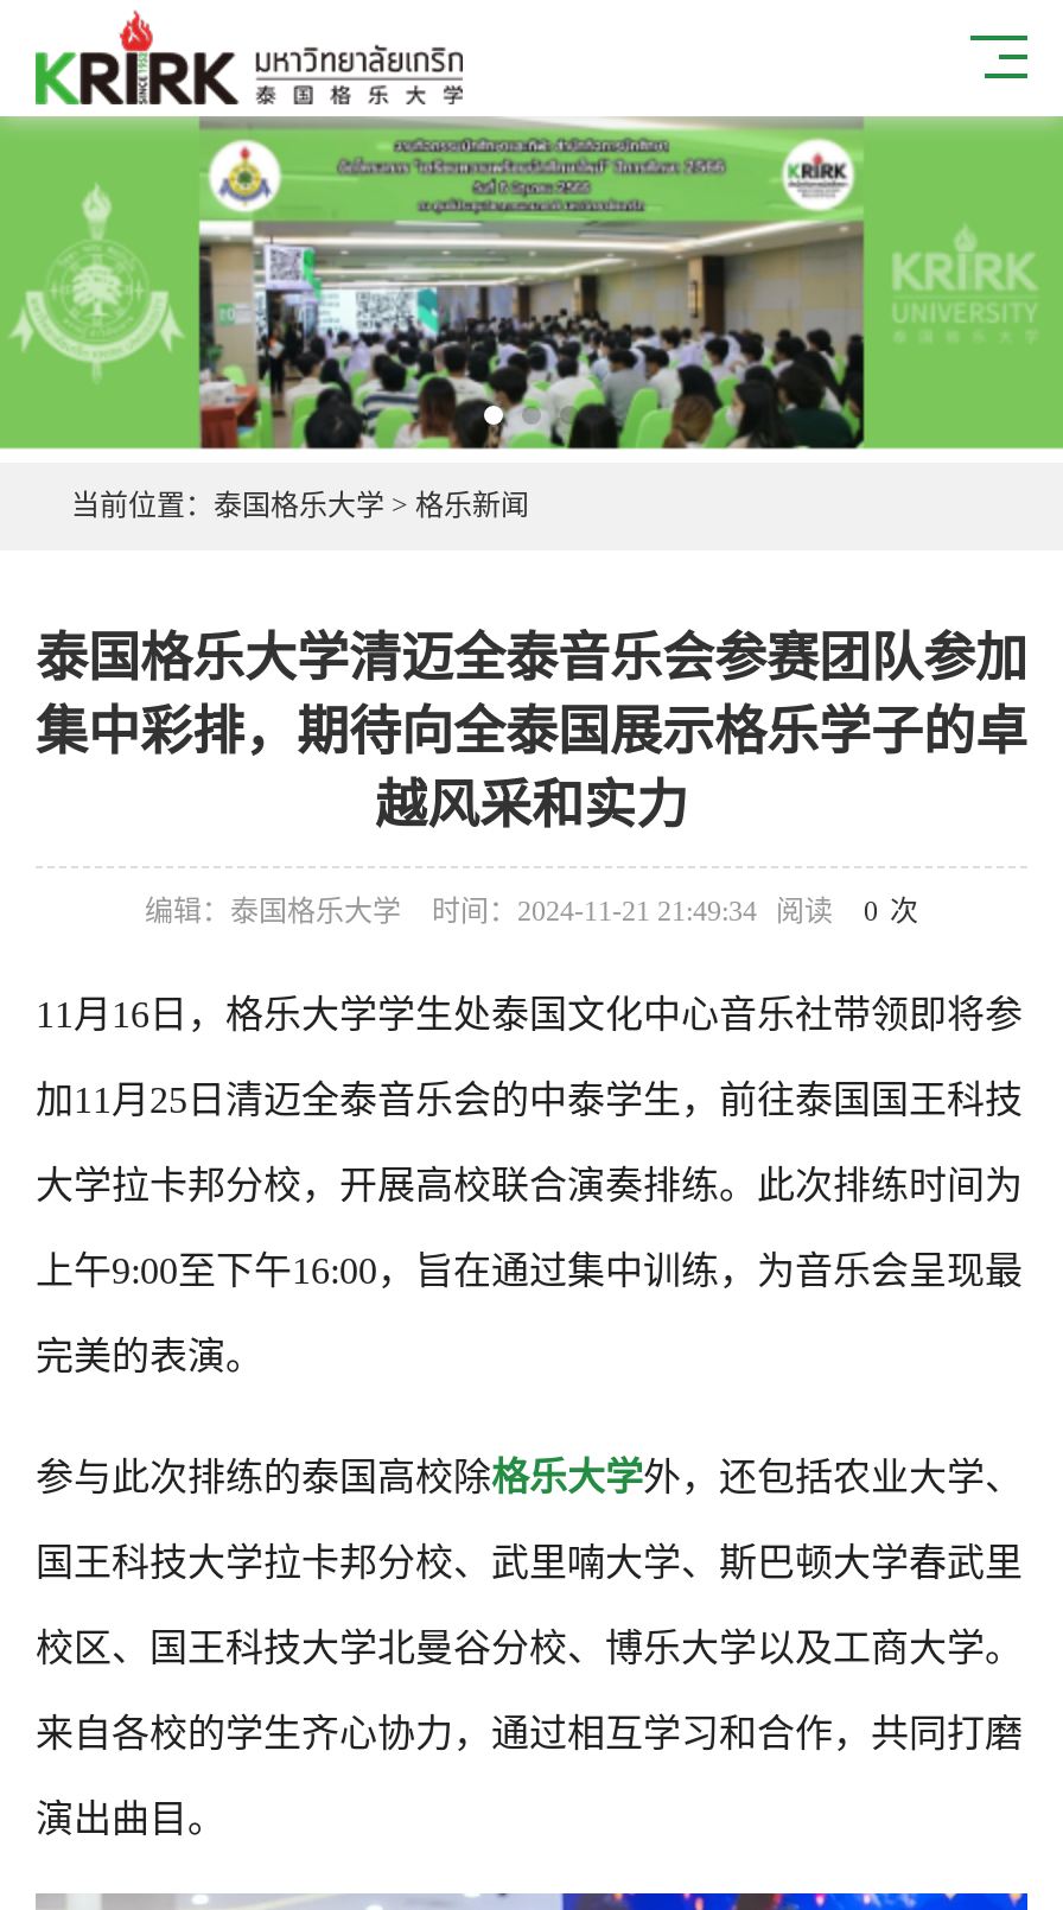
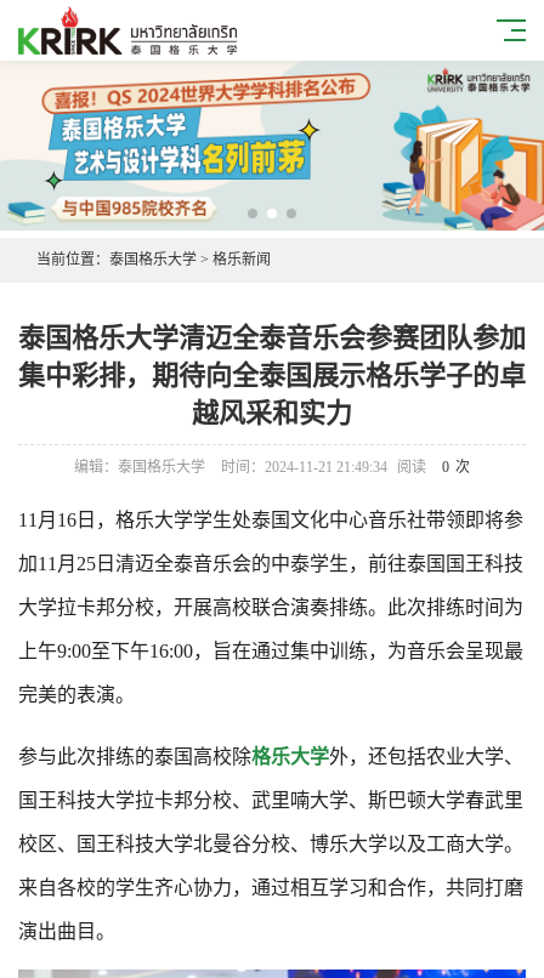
[7,116,1056,451] [image] -> [4,61,540,232] [image]

